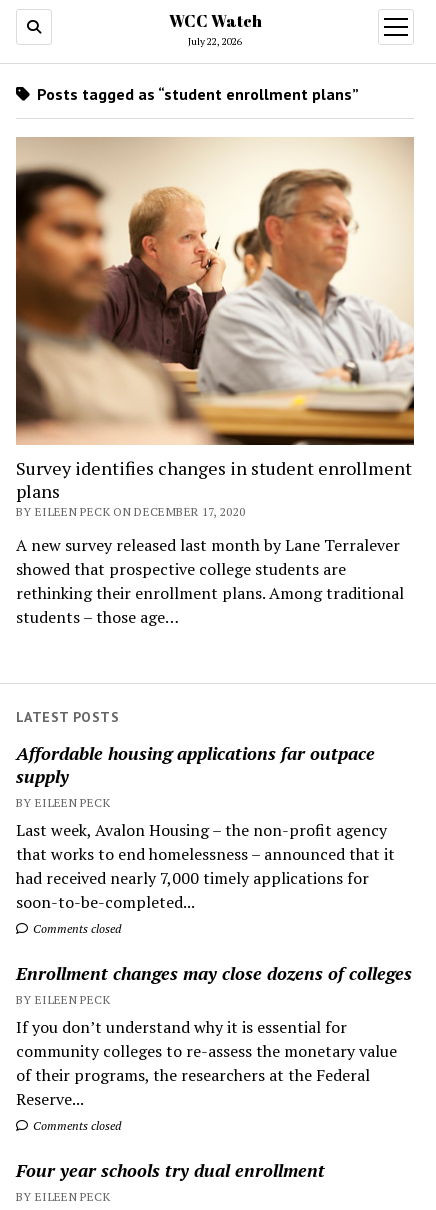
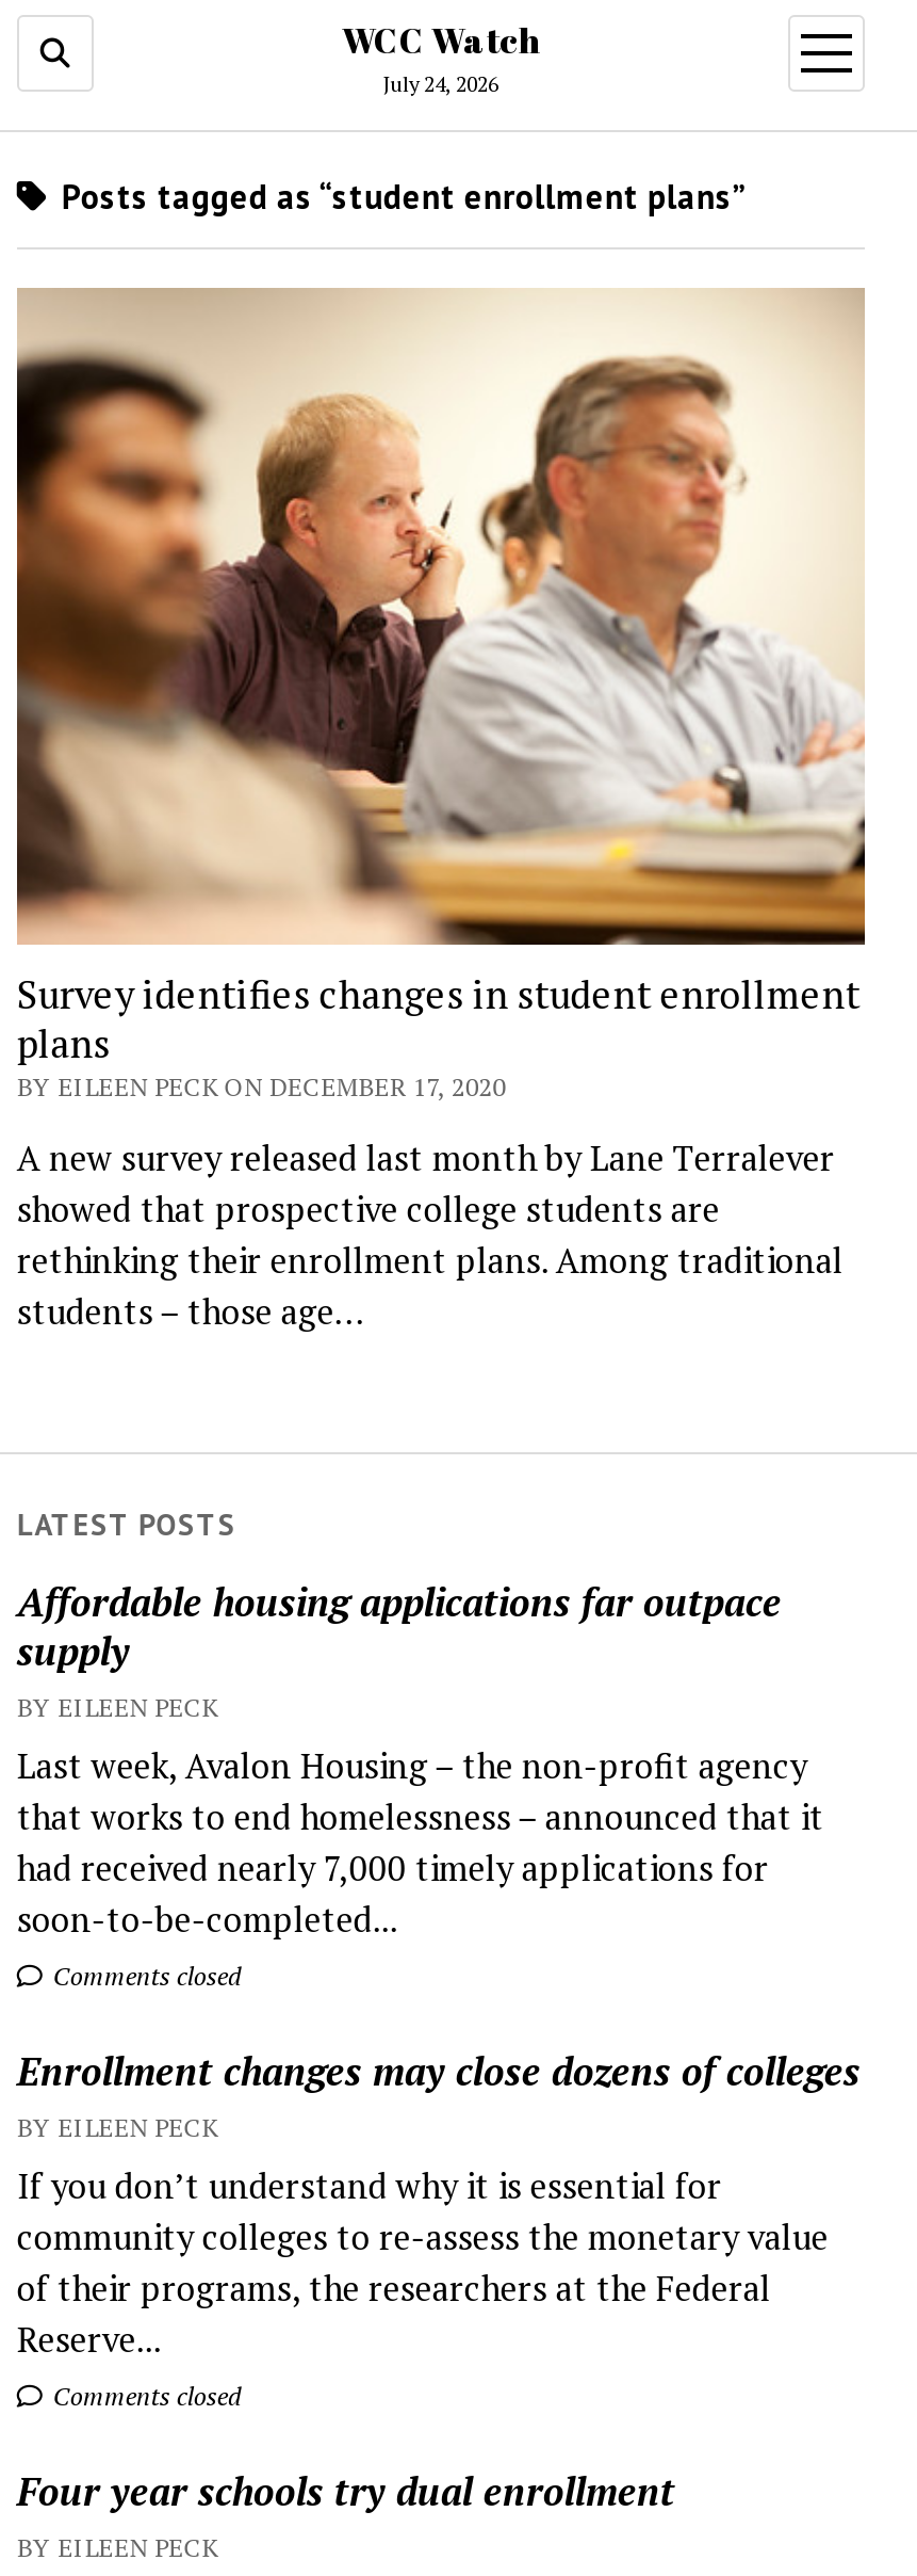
[188,35,242,48] July 22, 2026 -> [383,70,498,98] July 24, 2026

